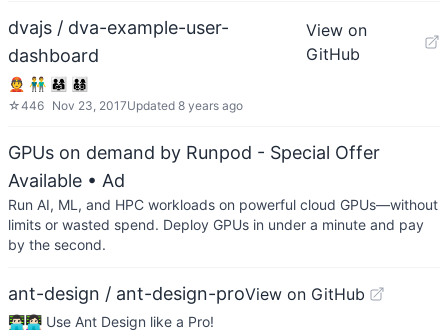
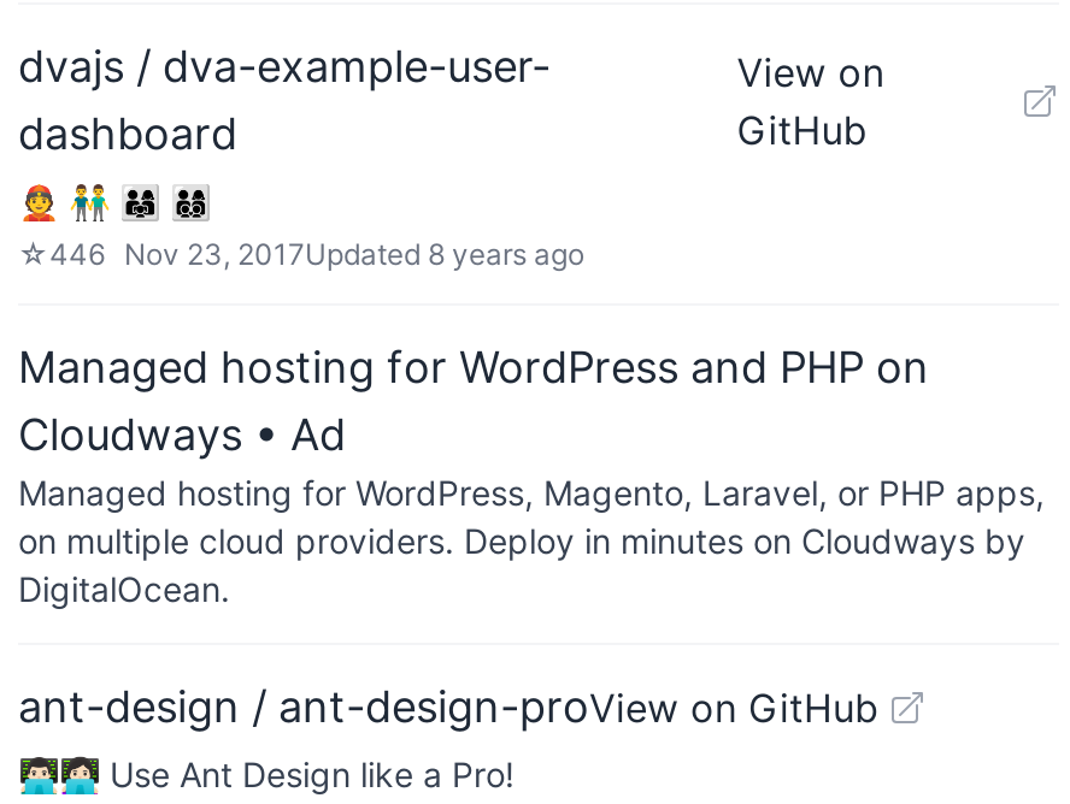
[8,142,438,253] GPUs on demand by Runpod - Special Offer | Available • Ad | Run AI, ML, and HPC workloads on powerful cloud GPUs—without | limits or wasted spend. Deploy GPUs in under a minute and pay | by the second. -> [18,342,1045,609] Managed hosting for WordPress and PHP on | Cloudways • Ad | Managed hosting for WordPress, Magento, Laravel, or PHP apps, | on multiple cloud providers. Deploy in minutes on Cloudways by | DigitalOcean.

